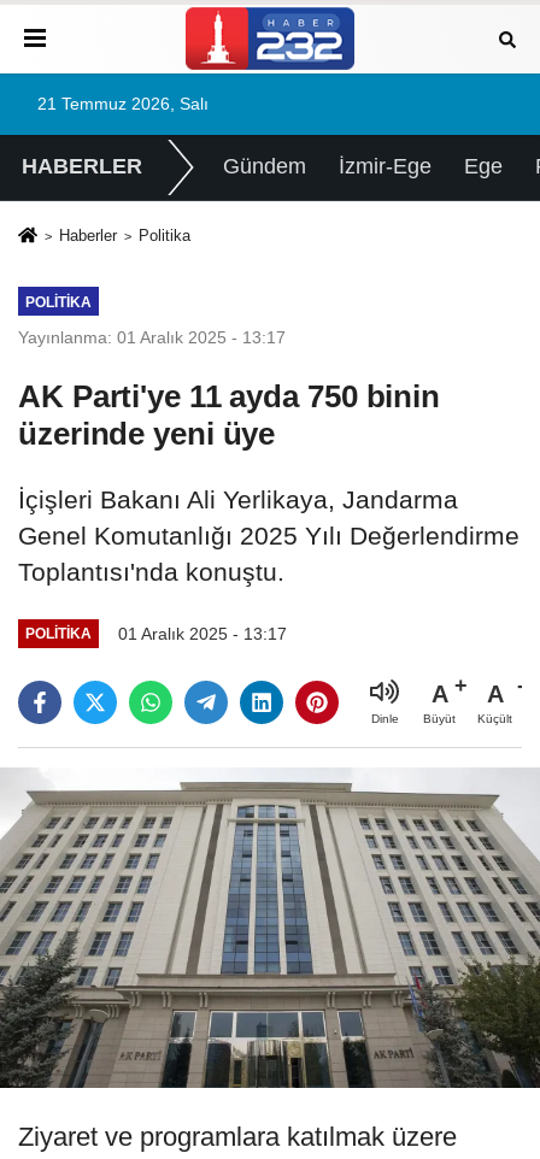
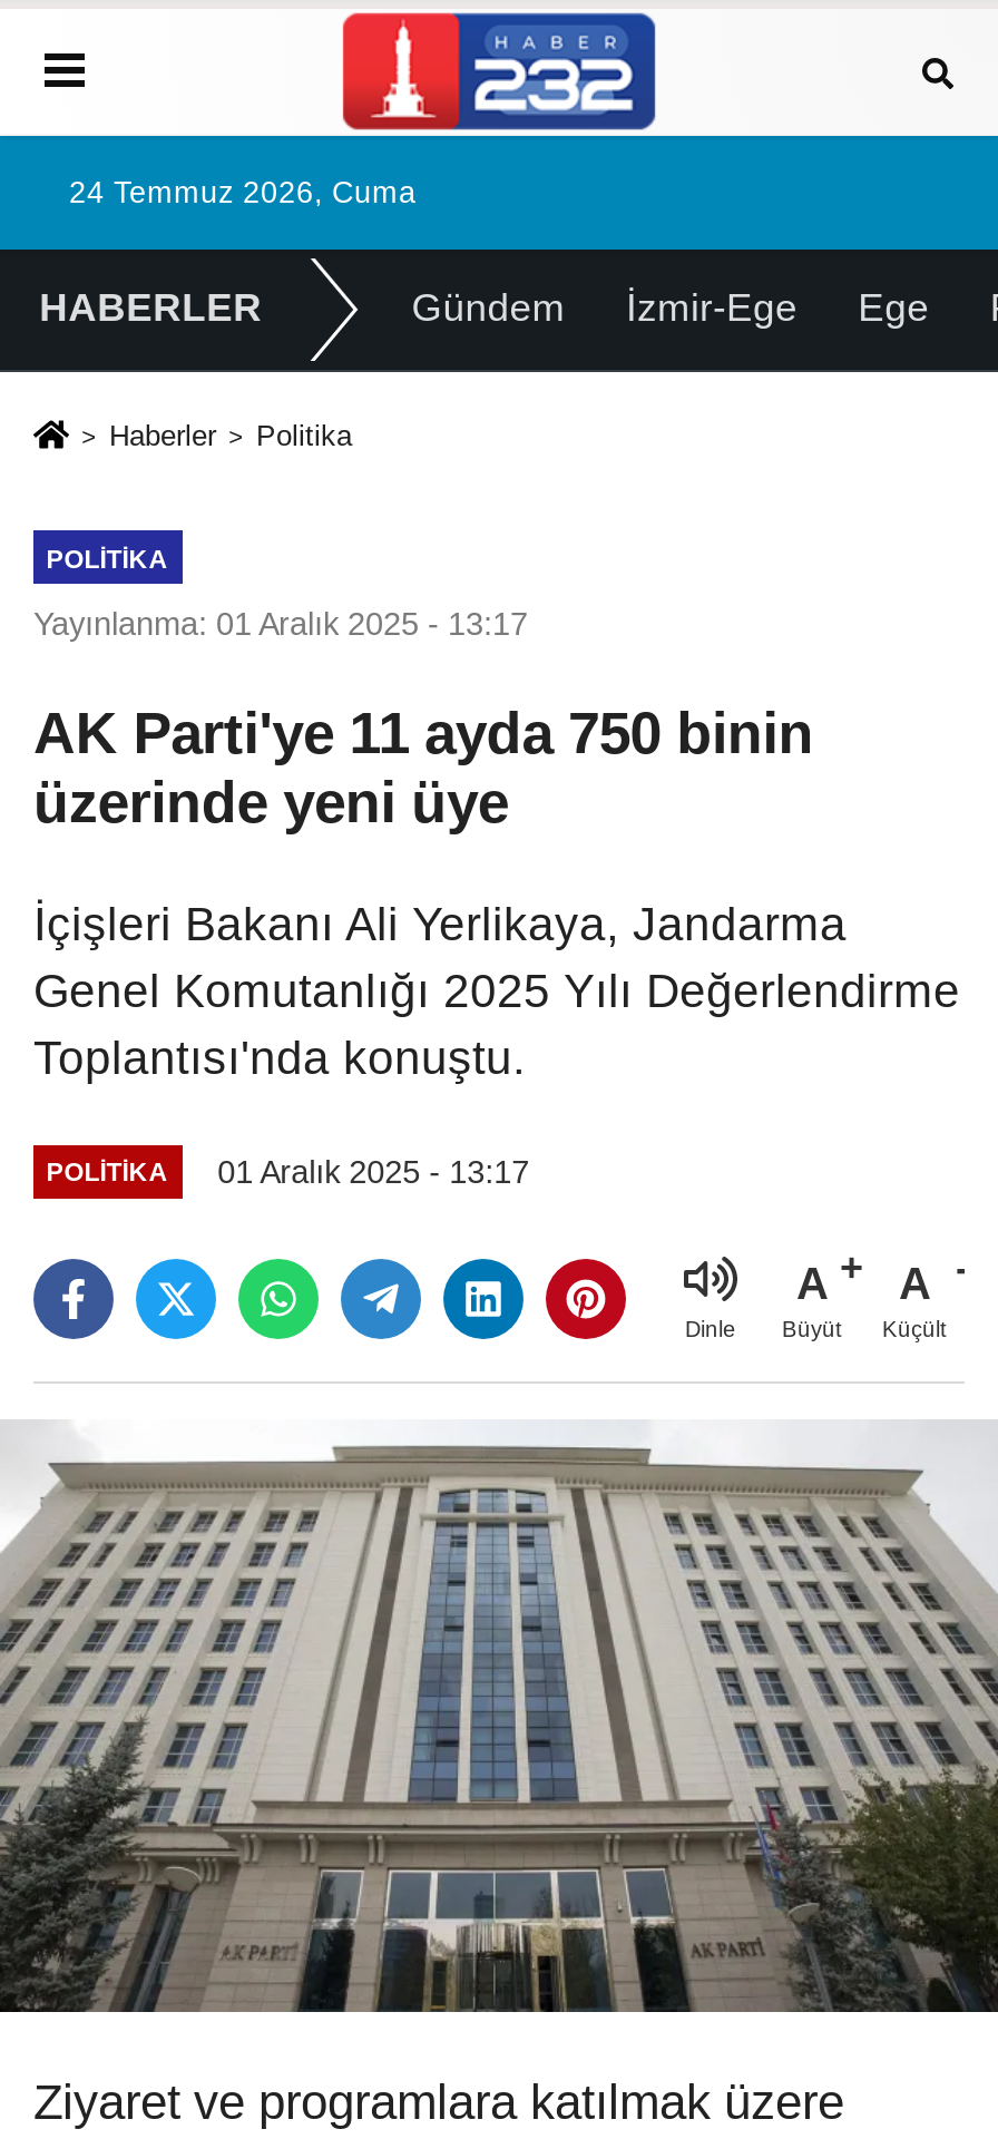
[37,95,209,113] 21 Temmuz 2026, Salı -> [69,176,417,209] 24 Temmuz 2026, Cuma

